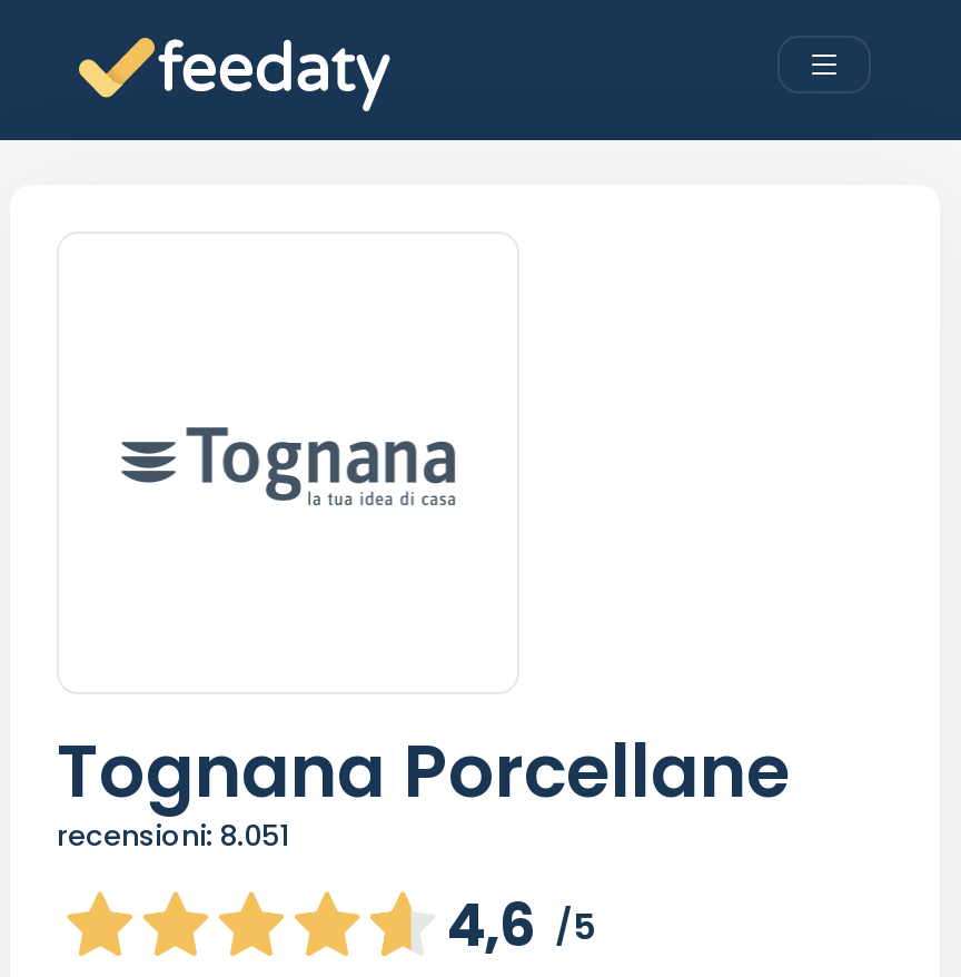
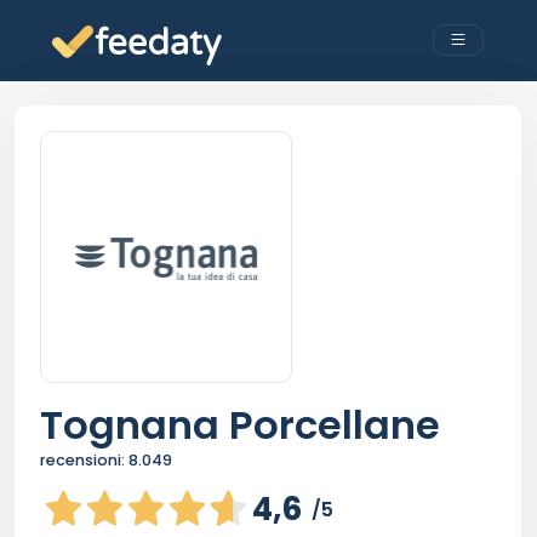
[57,817,288,855] recensioni: 8.051 -> [40,450,172,471] recensioni: 8.049

